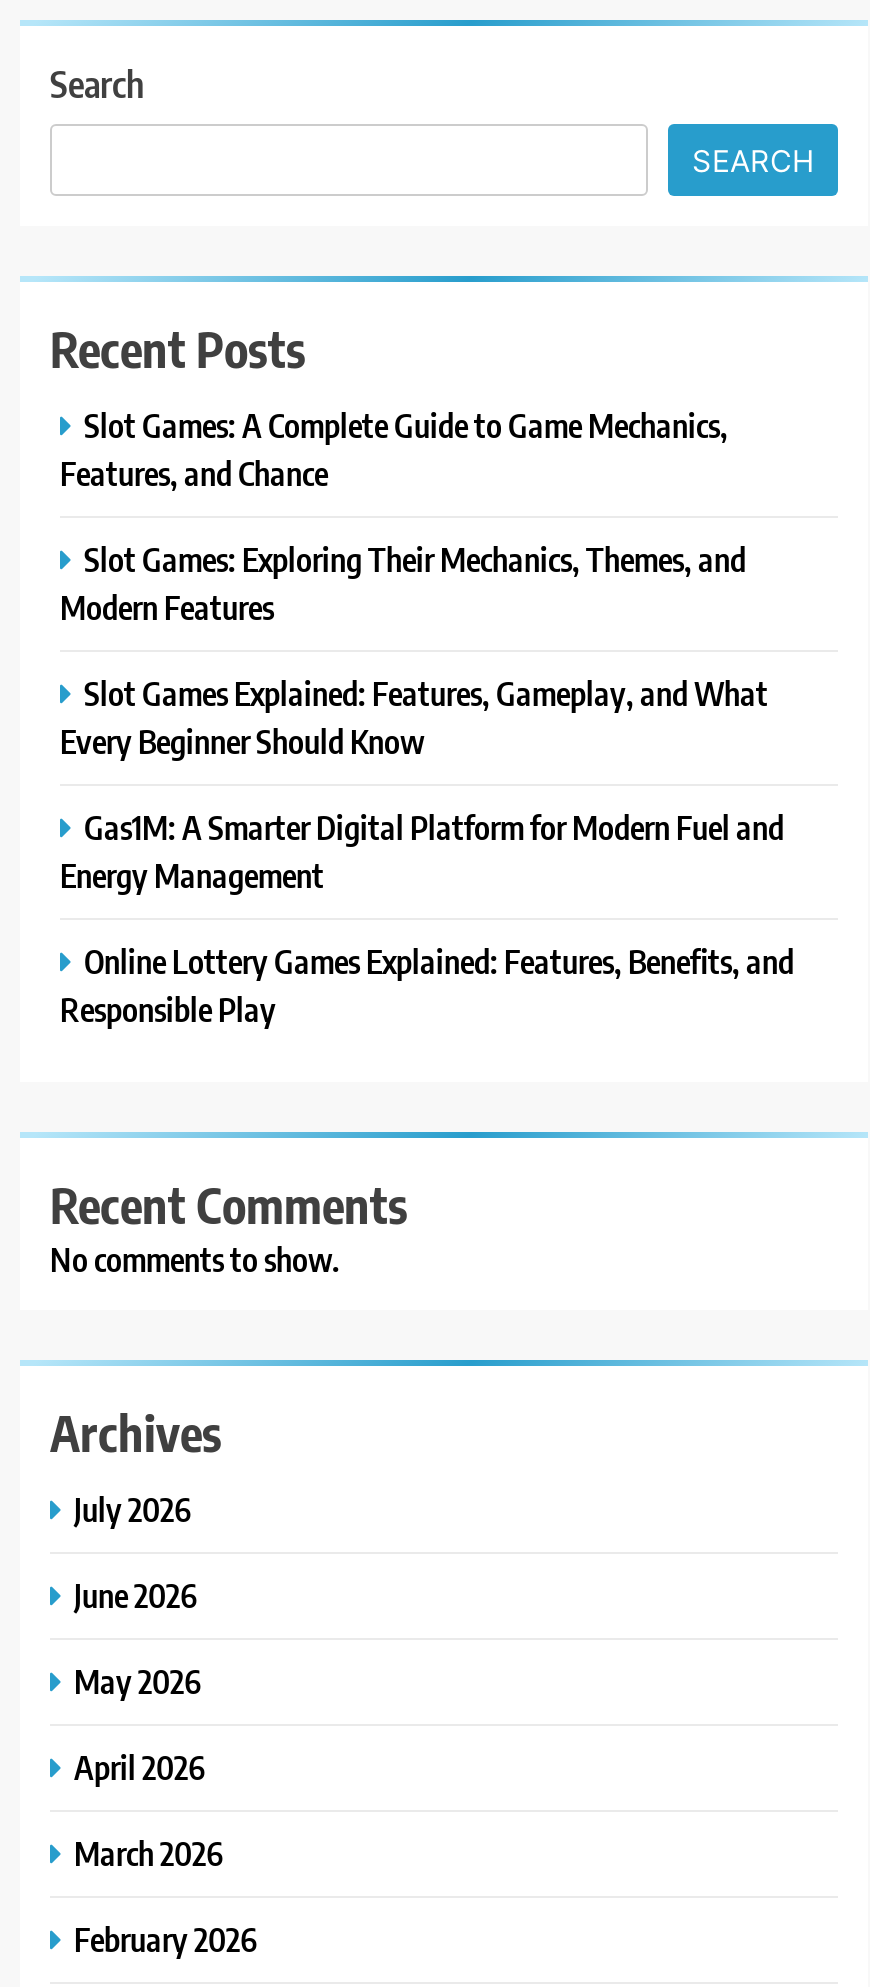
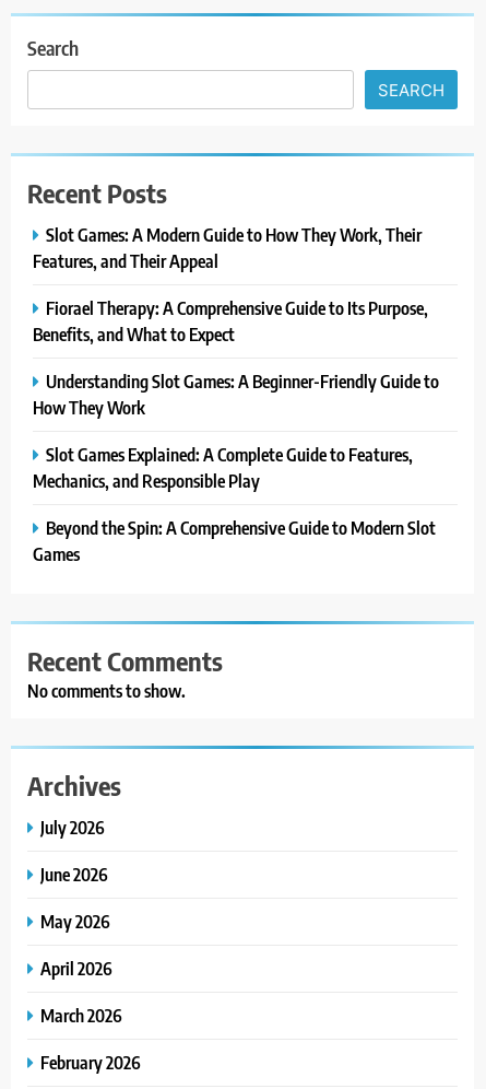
[60,404,728,494] Slot Games: A Complete Guide to Game Mechanics, | Features, and Chance -> [33,223,422,272] Slot Games: A Modern Guide to How They Work, Their | Features, and Their Appeal
[60,538,746,628] Slot Games: Exploring Their Mechanics, Themes, and | Modern Features -> [33,296,428,346] Fiorael Therapy: A Comprehensive Guide to Its Purpose, | Benefits, and What to Expect
[60,672,768,762] Slot Games Explained: Features, Gameplay, and What | Every Beginner Should Know -> [33,370,439,419] Understanding Slot Games: A Beginner-Friendly Guide to | How They Work
[60,806,784,896] Gas1M: A Smarter Digital Platform for Modern Fuel and | Energy Management -> [33,443,413,492] Slot Games Explained: A Complete Guide to Features, | Mechanics, and Responsible Play
[60,940,794,1030] Online Lottery Games Explained: Features, Benefits, and | Responsible Play -> [33,516,436,565] Beyond the Spin: A Comprehensive Guide to Modern Slot | Games

